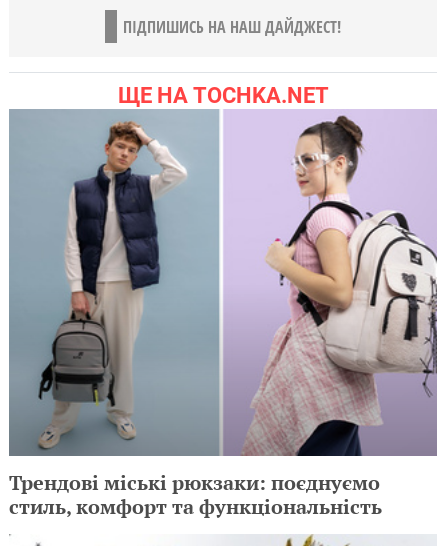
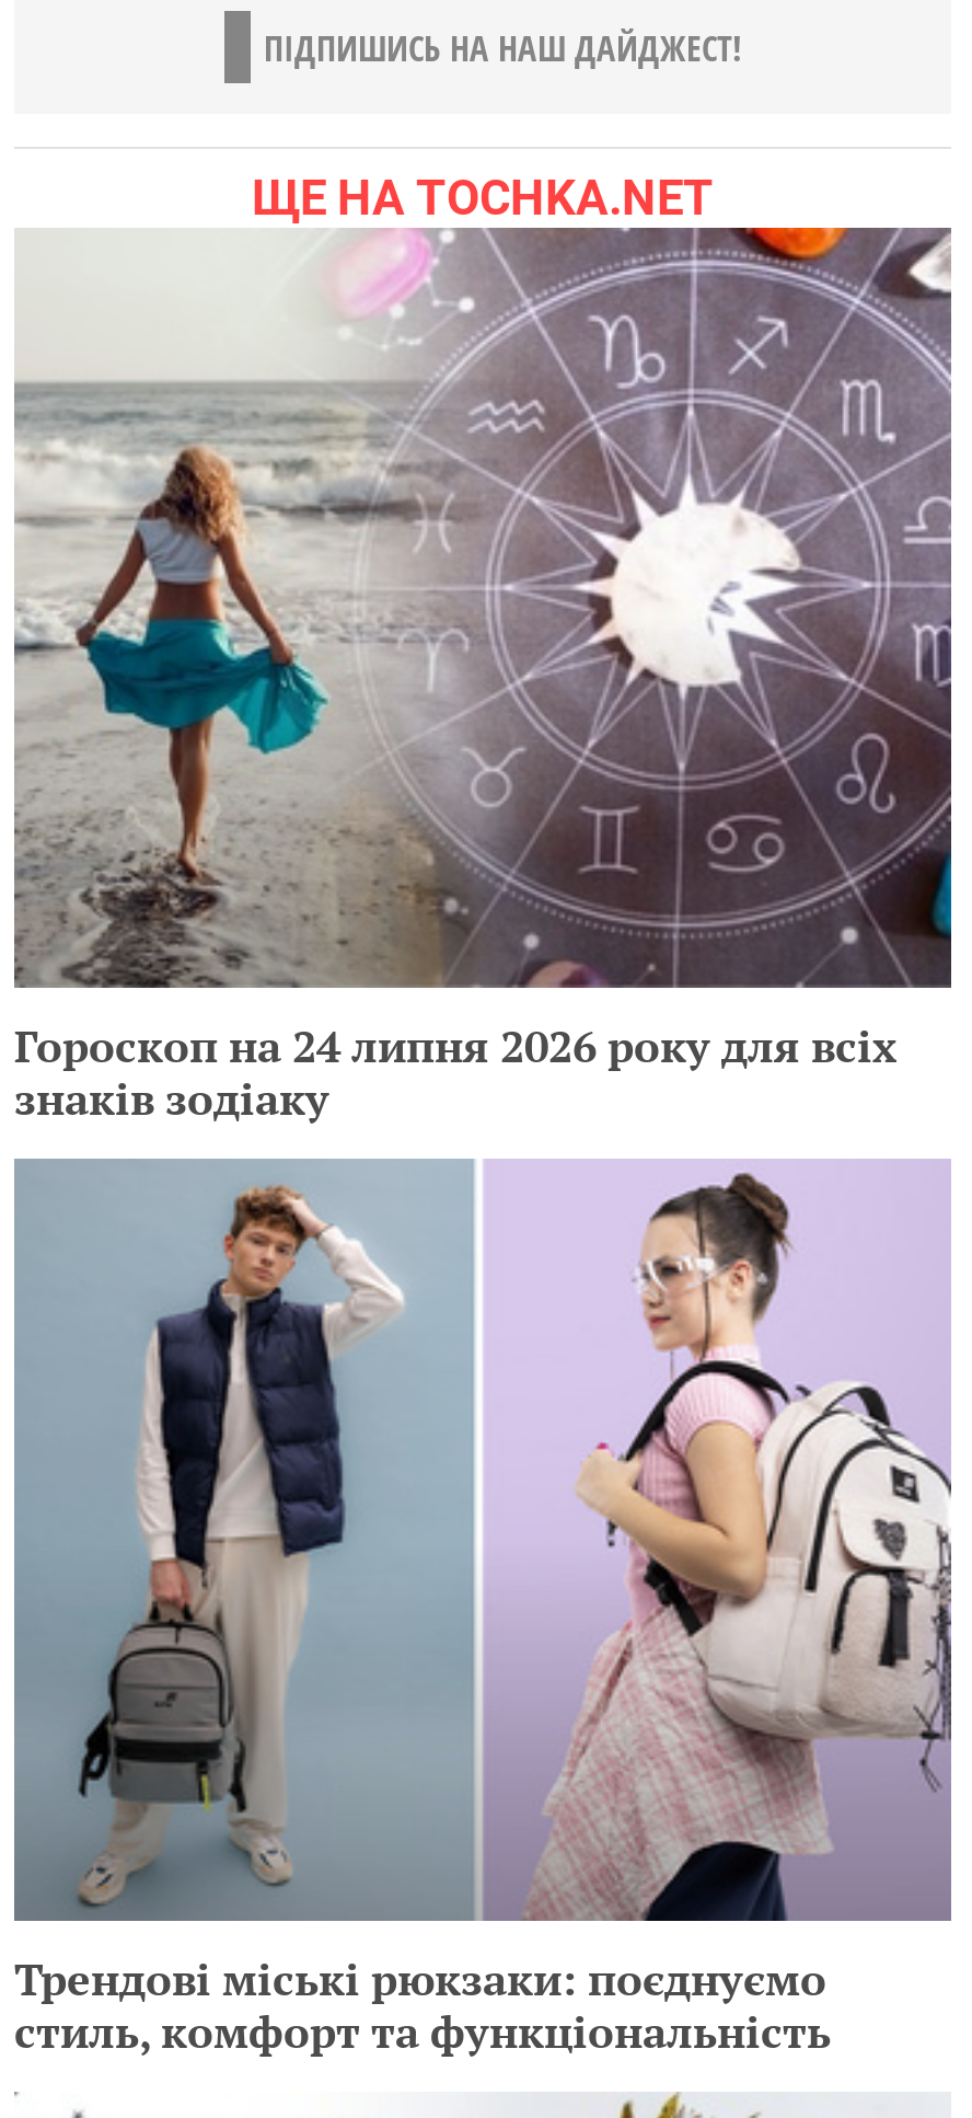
none -> [14,226,953,1129] [image] | Гороскоп на 24 липня 2026 року для всіх | знаків зодіаку

